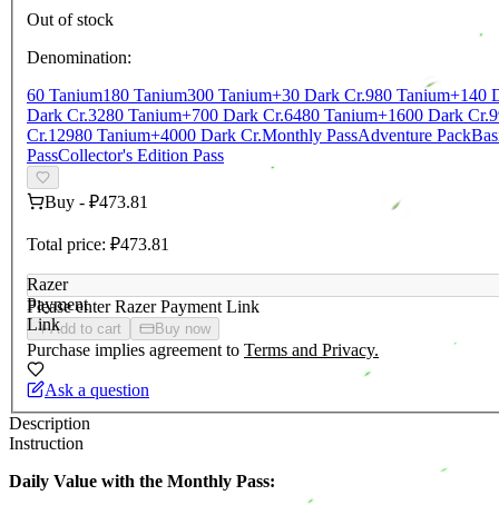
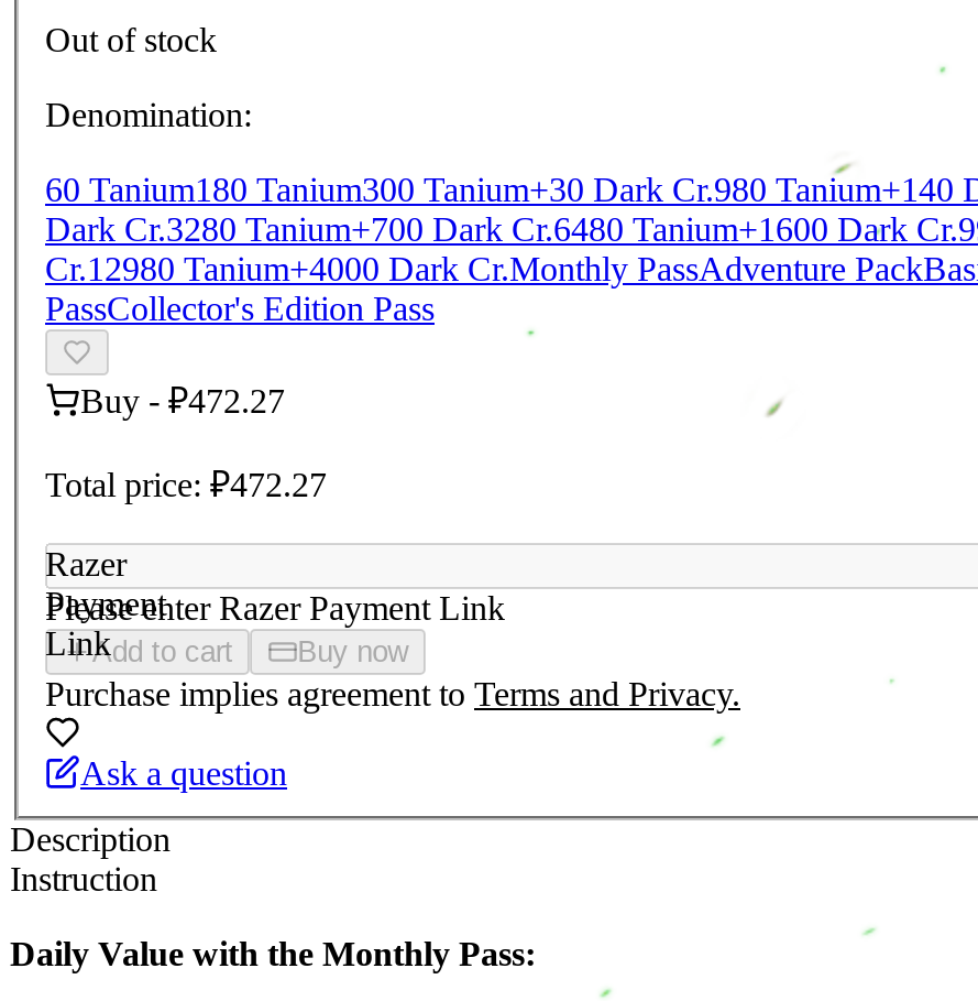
[45,193,148,212] Buy - ₽473.81 -> [80,383,285,421] Buy - ₽472.27
[27,235,169,254] Total price: ₽473.81 -> [45,467,327,504] Total price: ₽472.27

